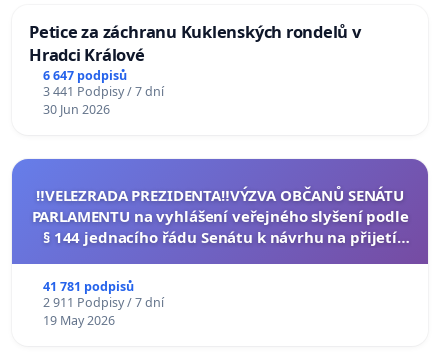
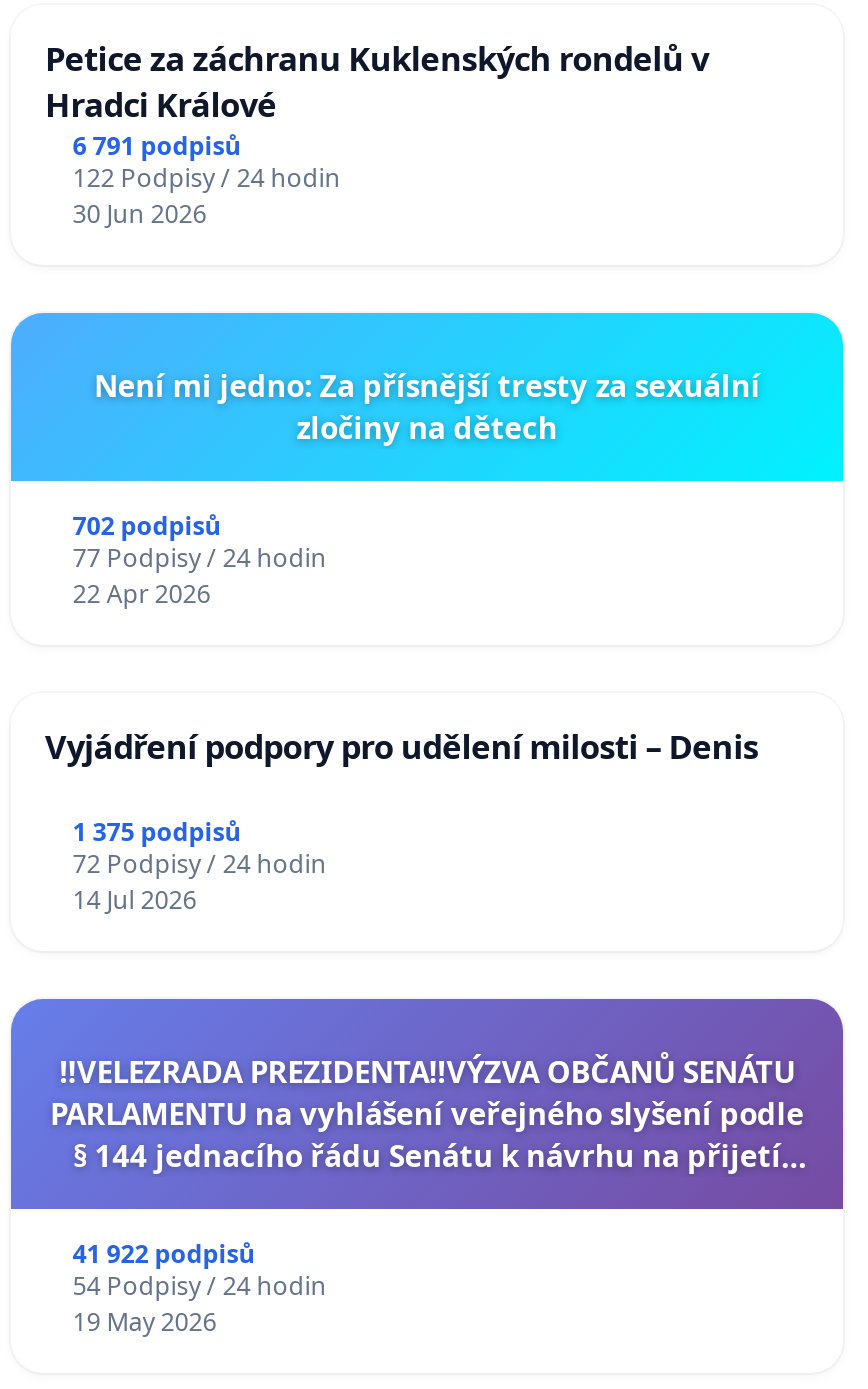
[43,67,127,84] 6 647 podpisů -> [73,128,241,162] 6 791 podpisů
[43,83,164,100] 3 441 Podpisy / 7 dní -> [73,160,341,194] 122 Podpisy / 24 hodin
none -> [11,310,845,918] [image] | Není mi jedno: Za přísnější tresty za sexuální | zločiny na dětech | 702 podpisů | 77 Podpisy / 24 hodin | 22 Apr 2026 | Vyjádření podpory pro udělení milosti – Denis | 1 375 podpisů | 72 Podpisy / 24 hodin | 14 Jul 2026
[43,278,134,295] 41 781 podpisů -> [73,1238,255,1272] 41 922 podpisů
[43,294,164,311] 2 911 Podpisy / 7 dní -> [73,1270,327,1304] 54 Podpisy / 24 hodin

